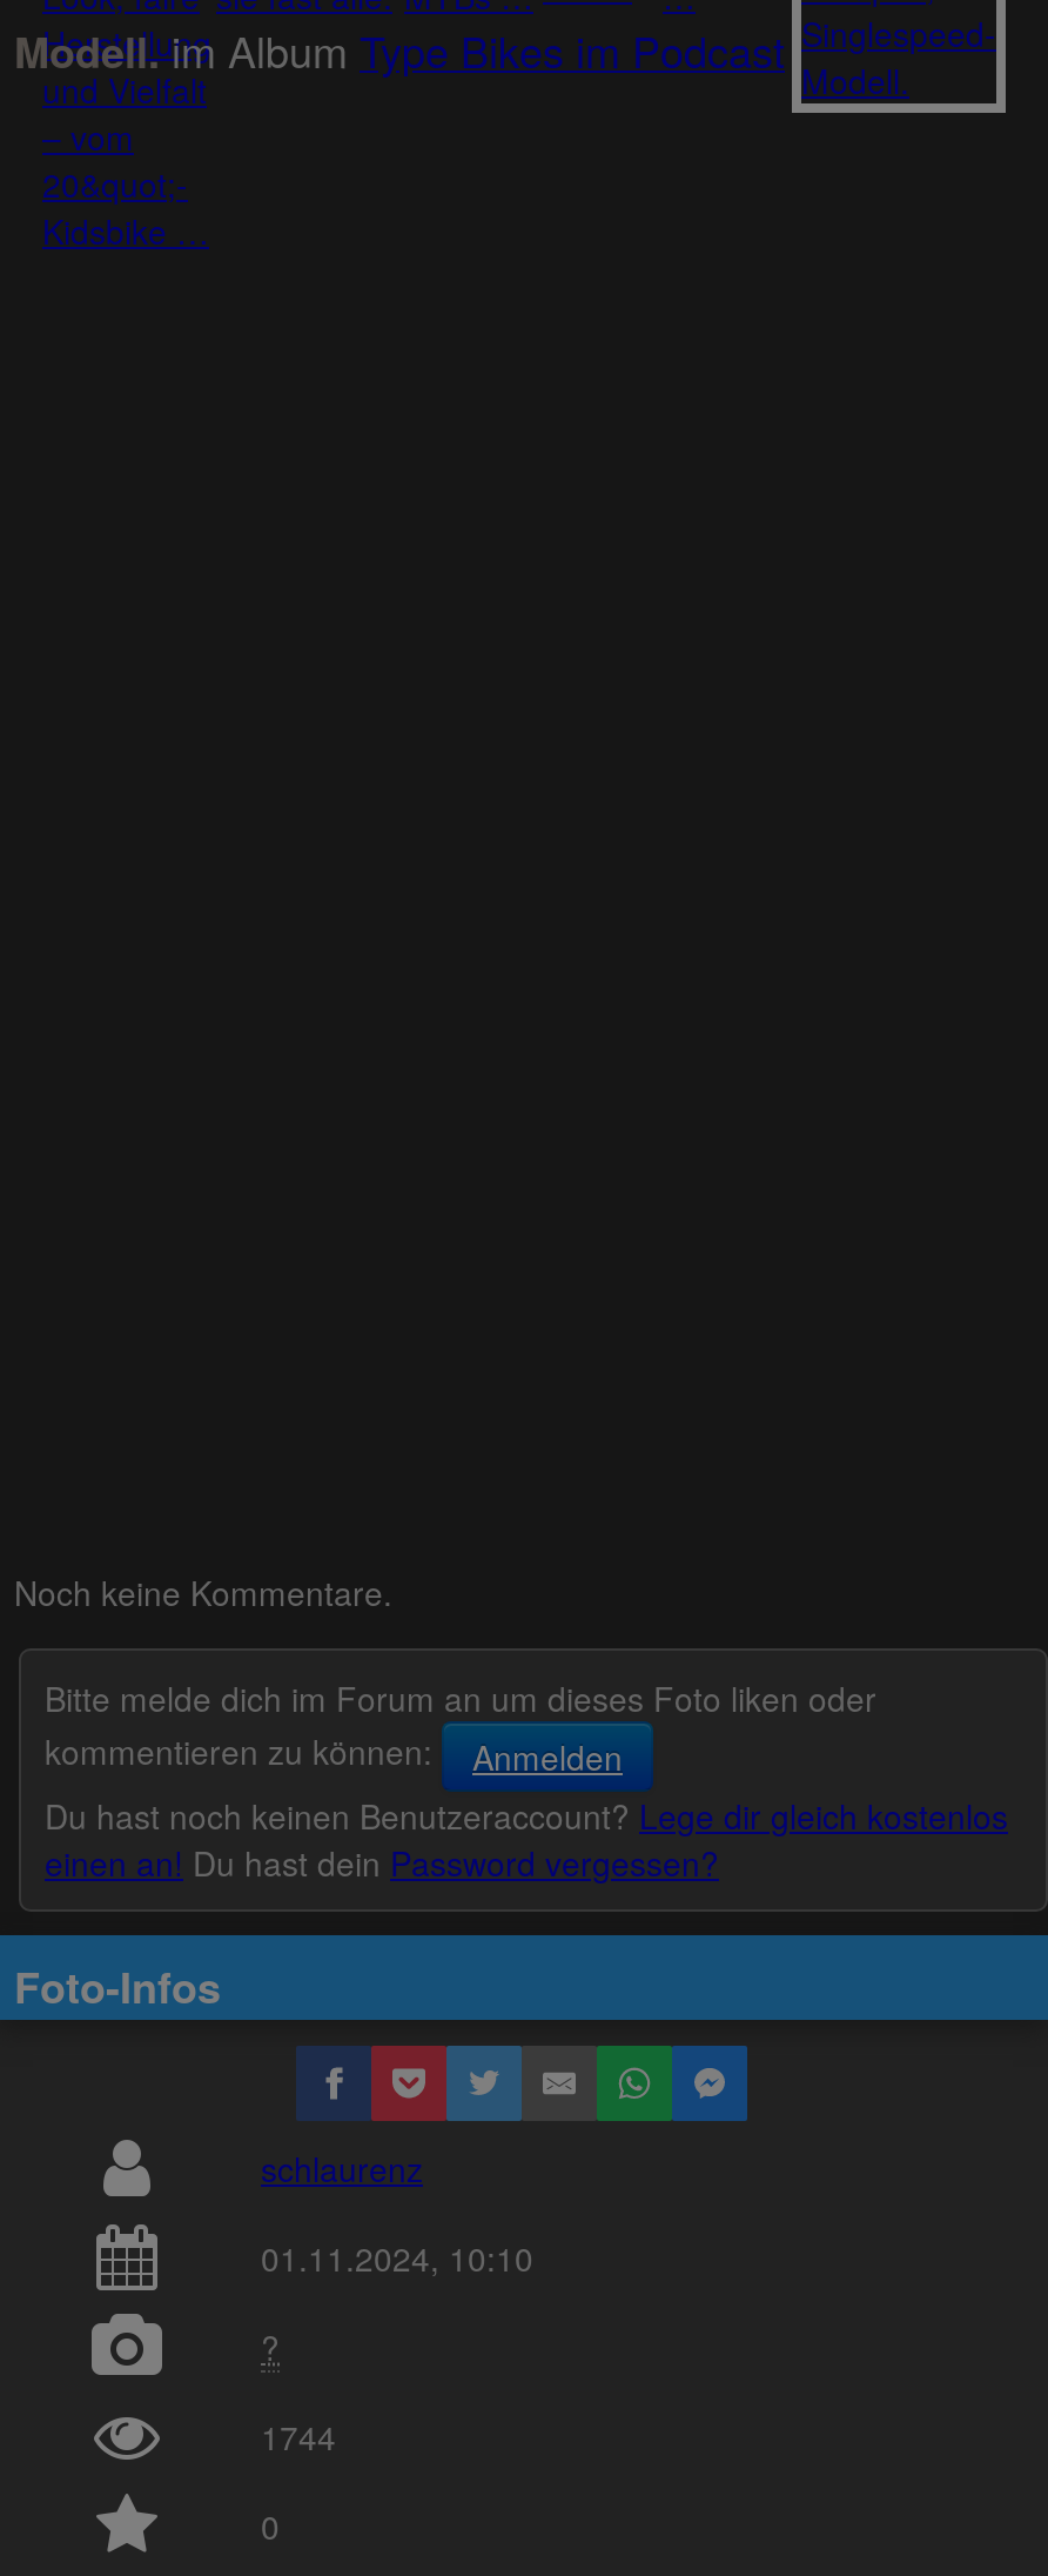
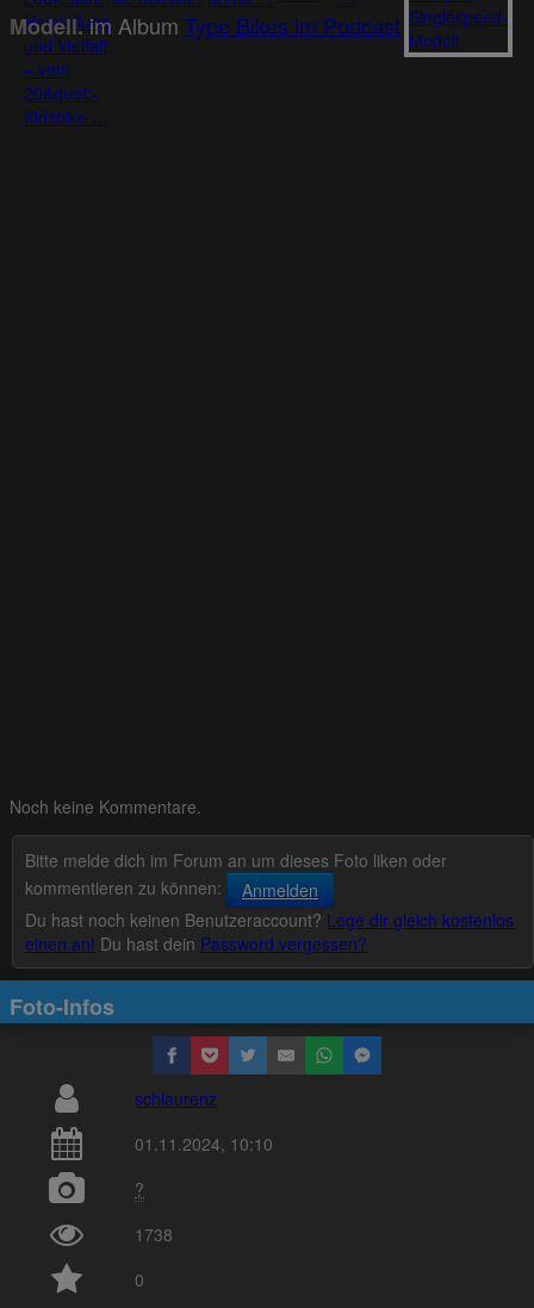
[261,2414,336,2461] 1744 -> [135,1223,173,1247] 1738

